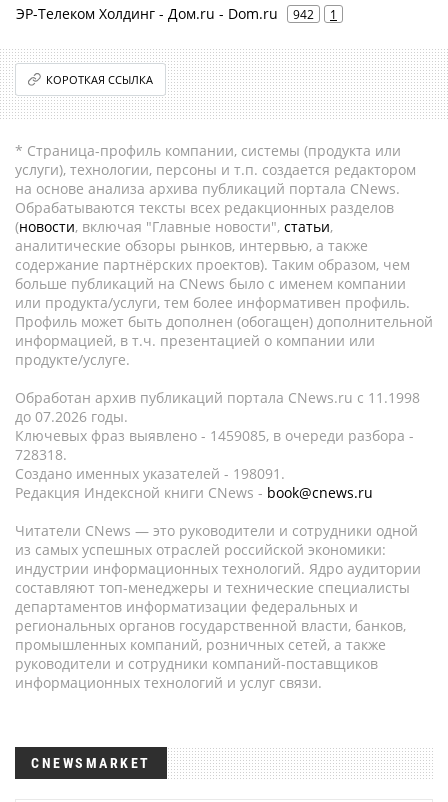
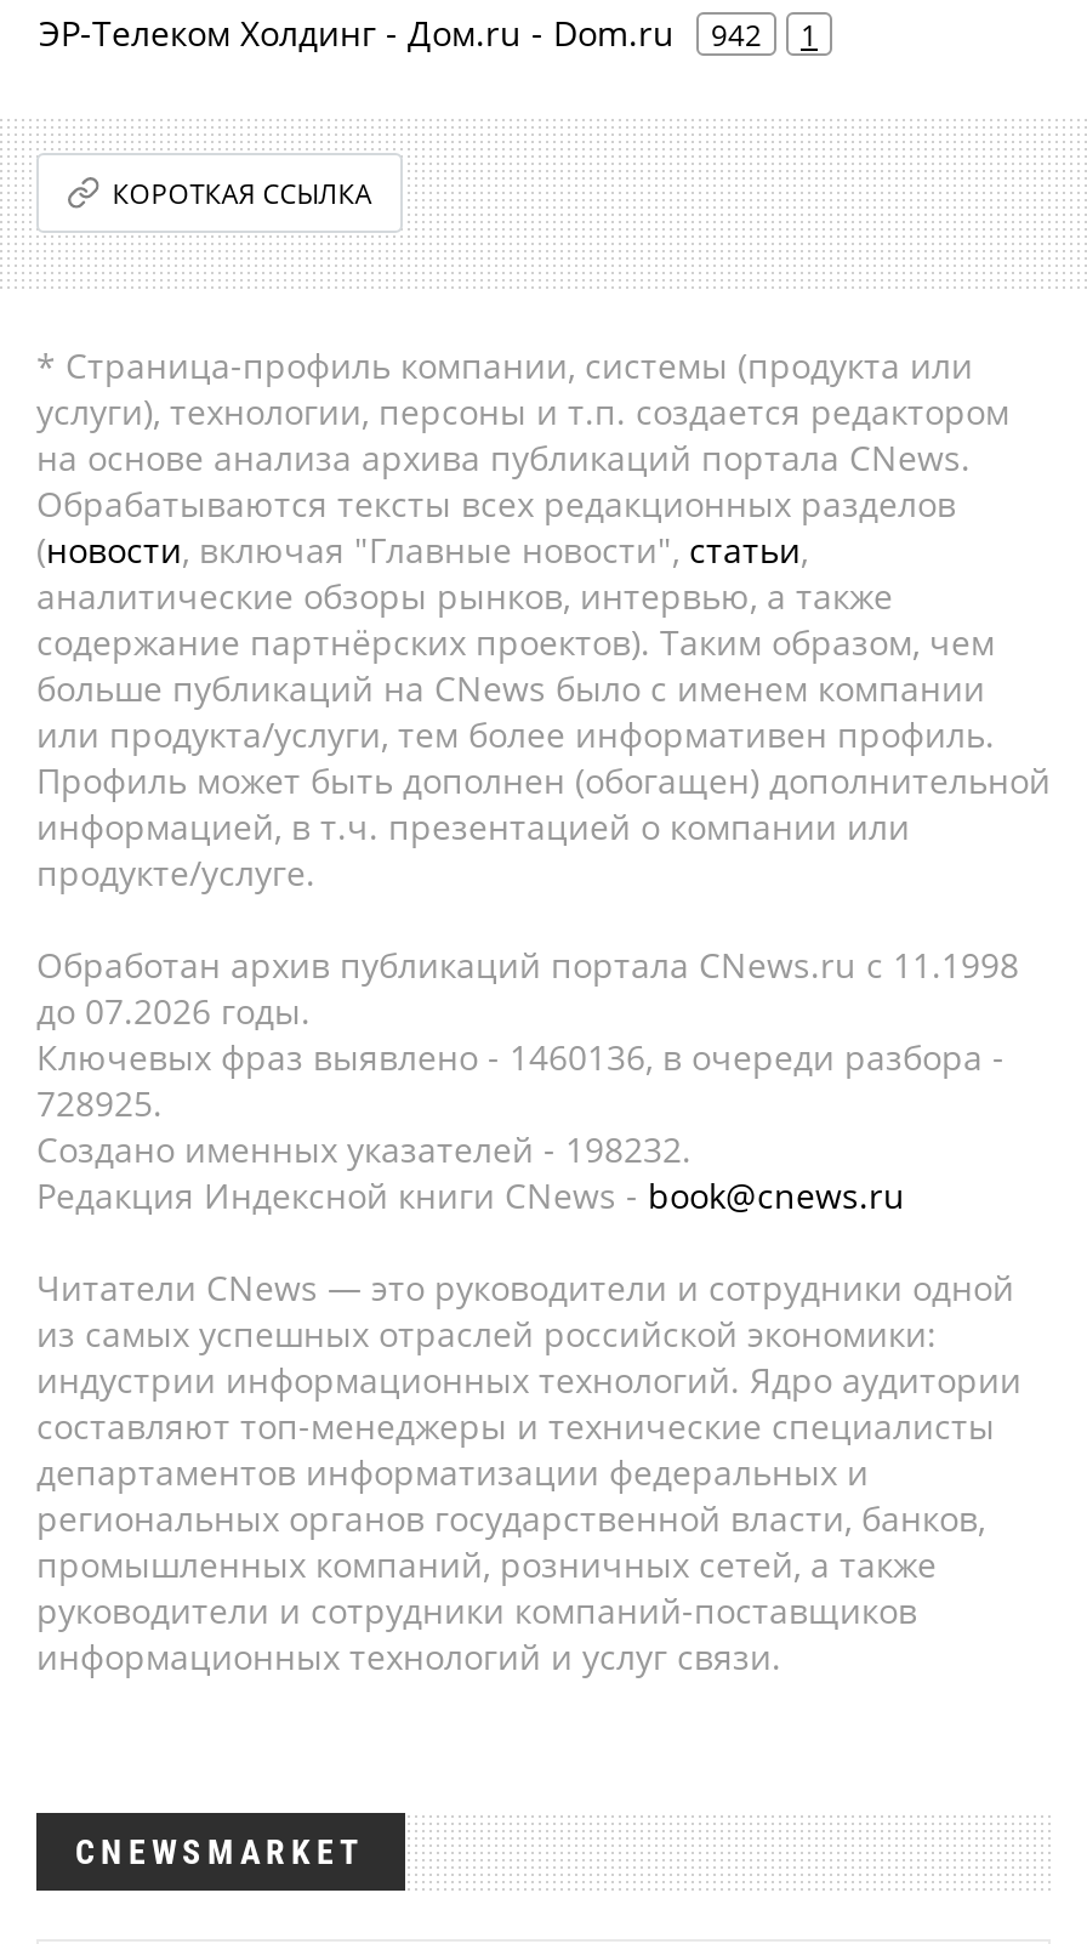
[15,426,414,445] Ключевых фраз выявлено - 1459085, в очереди разбора - -> [36,1034,1005,1080] Ключевых фраз выявлено - 1460136, в очереди разбора -
[15,445,67,464] 728318. -> [36,1080,163,1126] 728925.
[15,464,285,483] Создано именных указателей - 198091. -> [36,1126,692,1172] Создано именных указателей - 198232.

